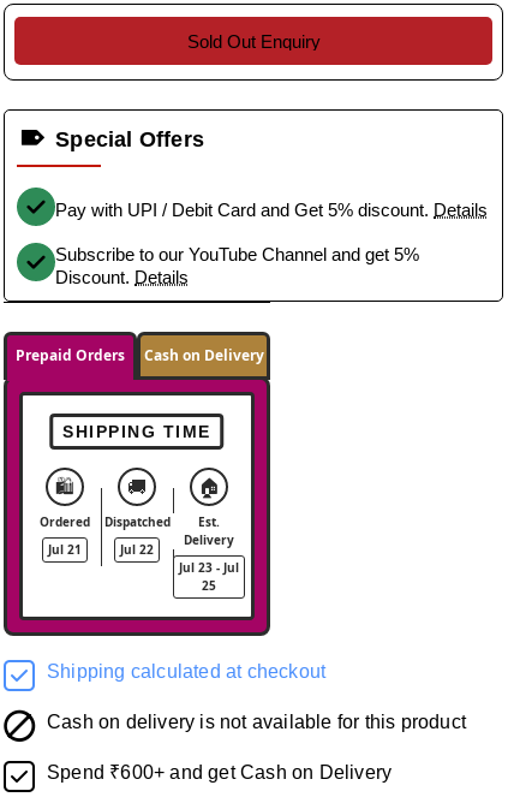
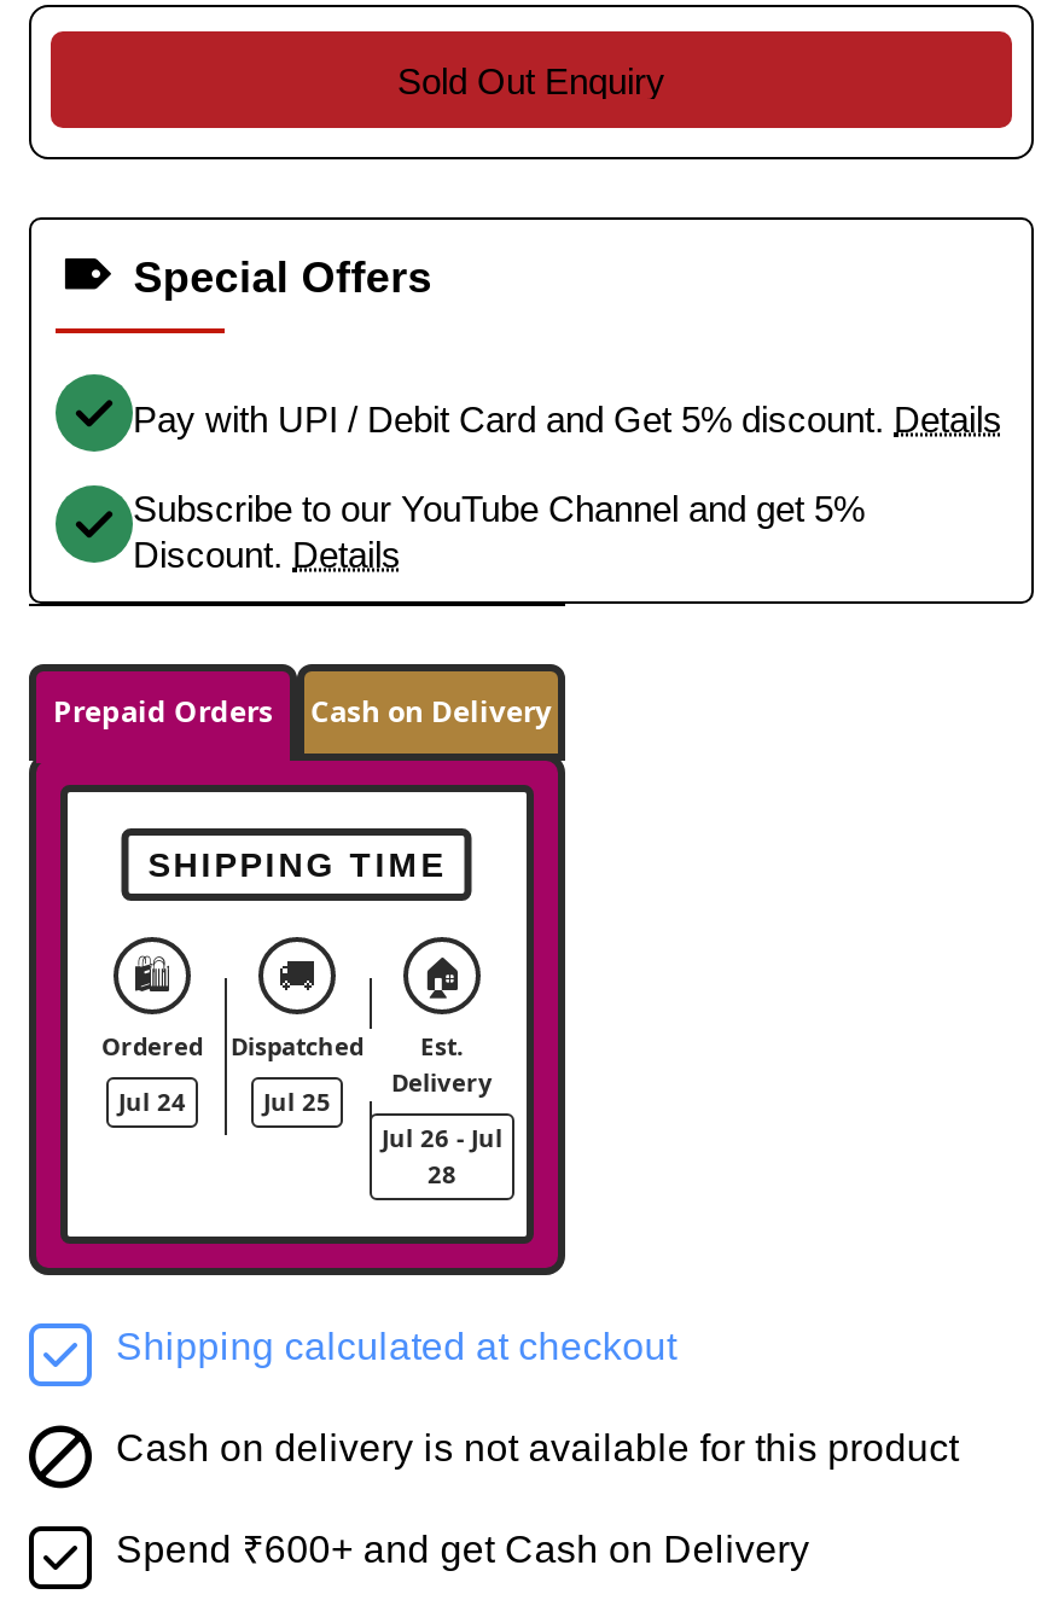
[48,541,82,558] Jul 21 -> [118,1085,186,1119] Jul 24
[120,541,154,558] Jul 22 -> [263,1085,331,1119] Jul 25
[179,559,239,576] Jul 23 - Jul -> [382,1122,502,1155] Jul 26 - Jul
[202,577,216,594] 25 -> [428,1158,456,1192] 28

